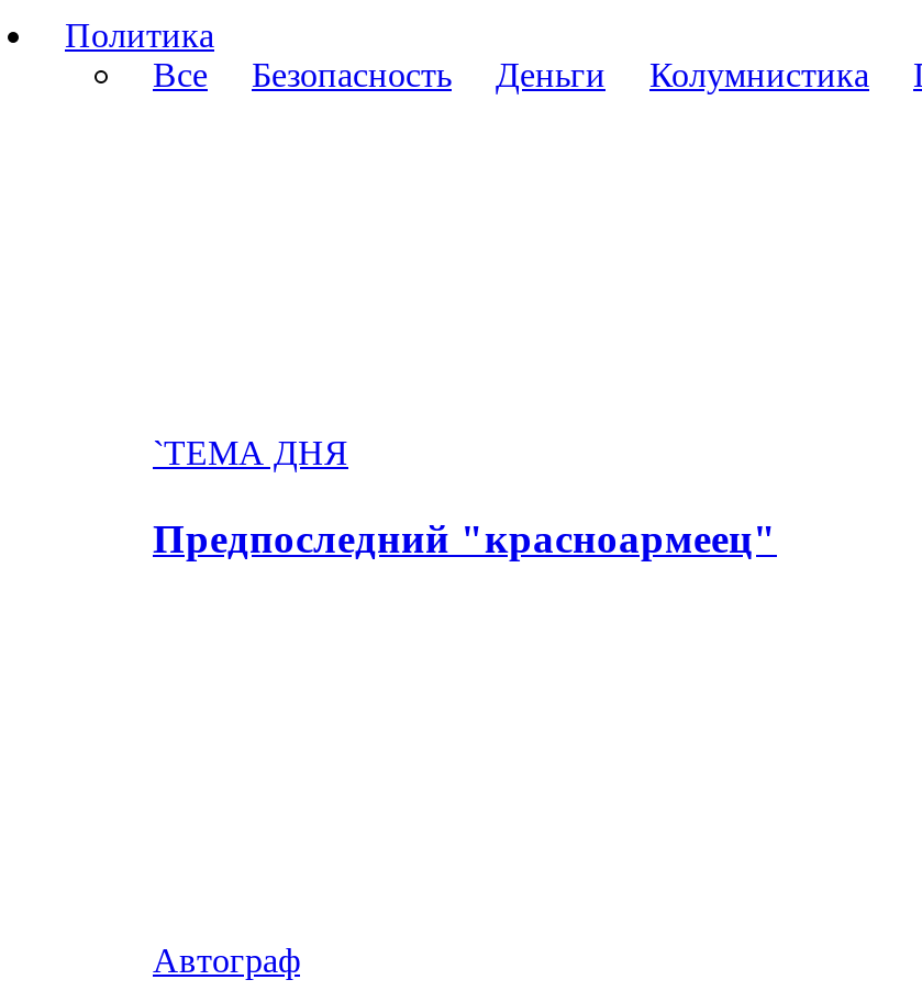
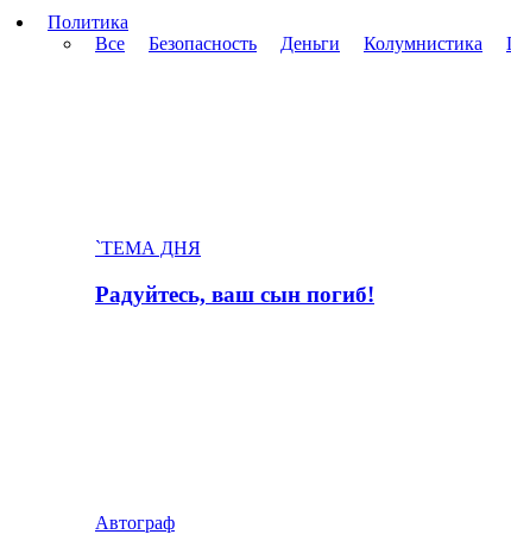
[153,515,777,561] Предпоследний "красноармеец" -> [95,281,374,306] Радуйтесь, ваш сын пoгиб!

